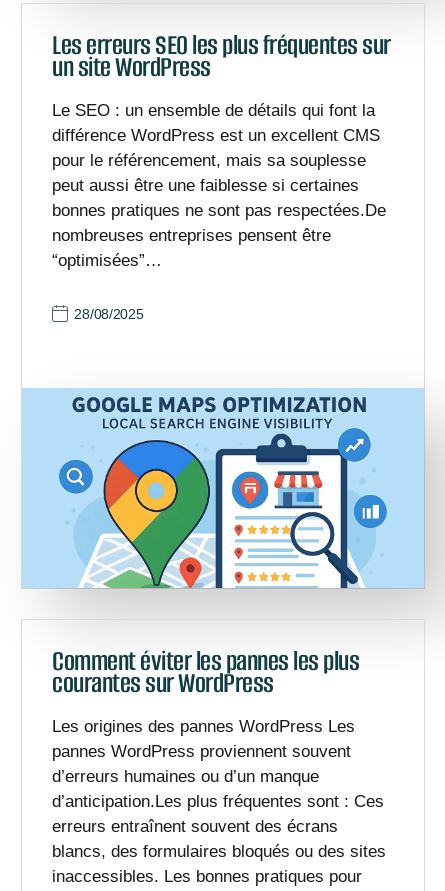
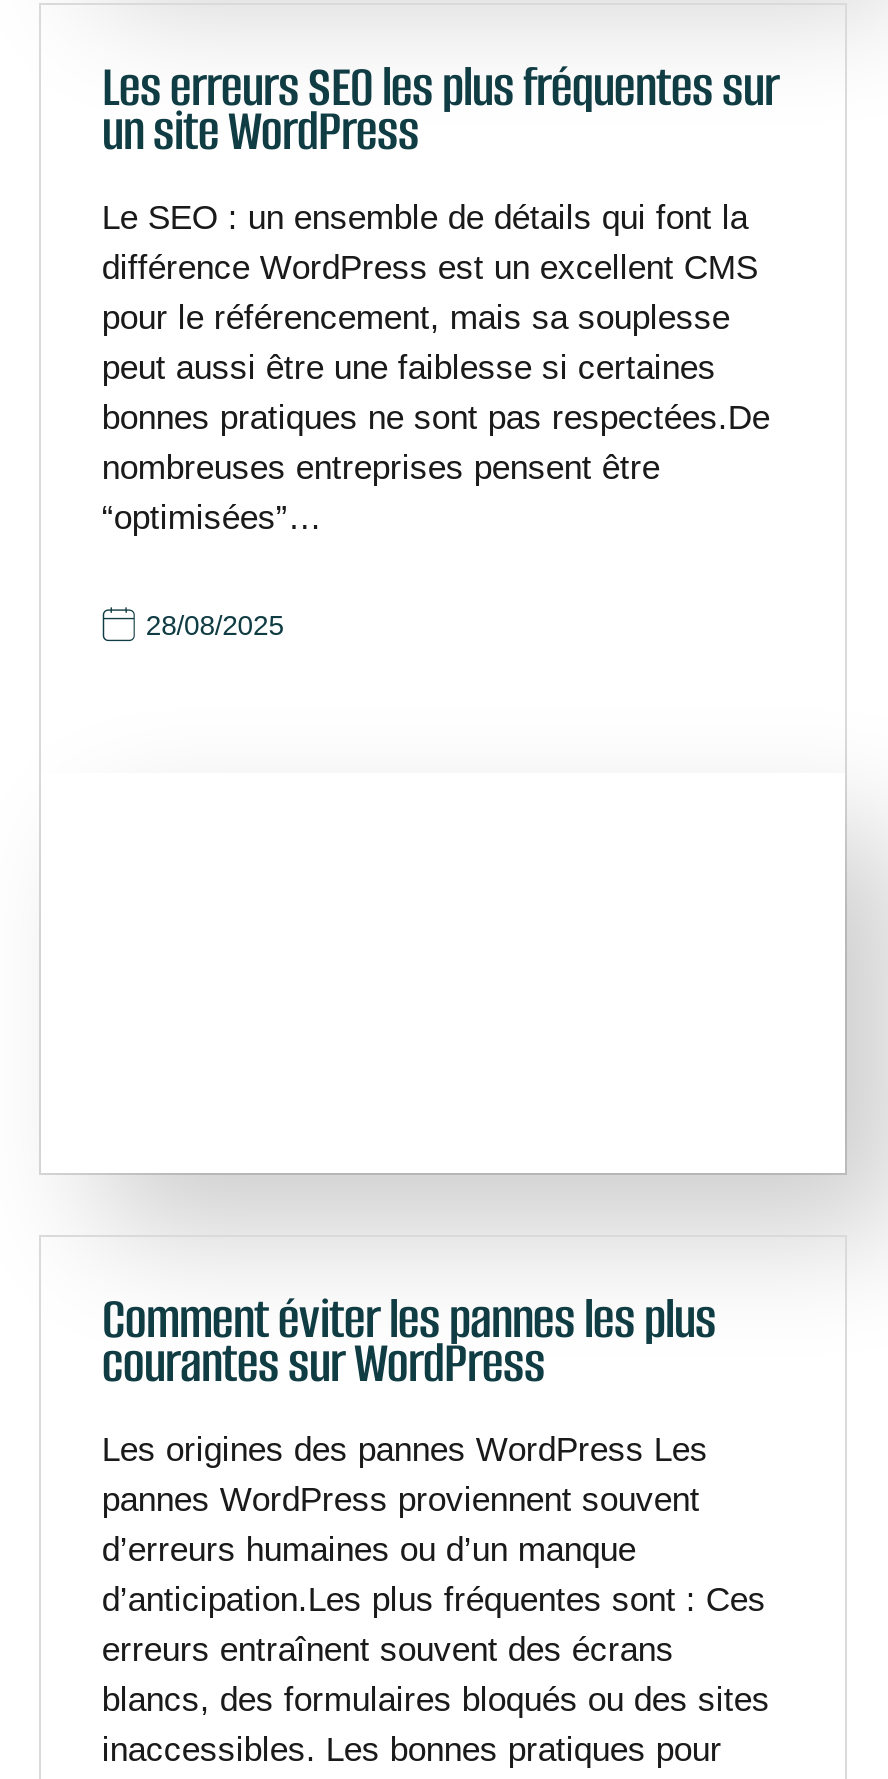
[22,388,424,589] [image] -> none

